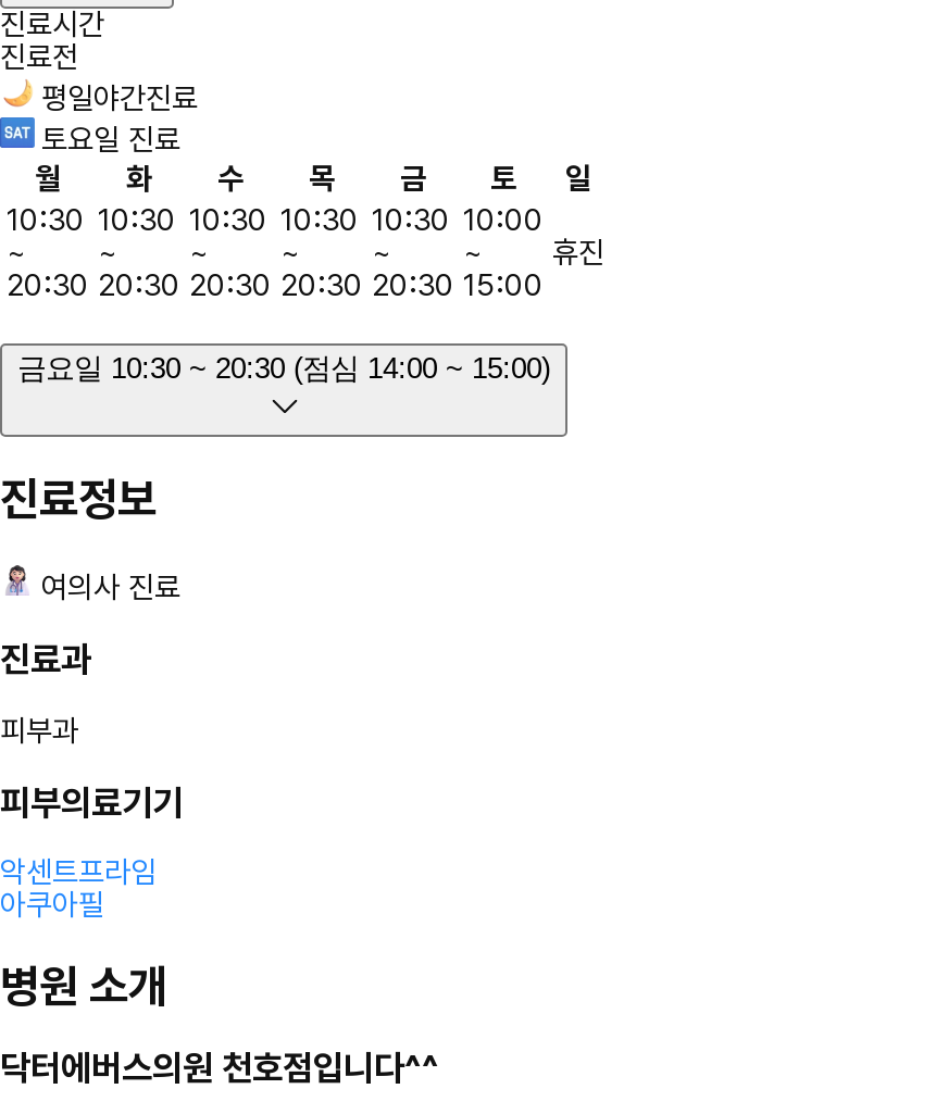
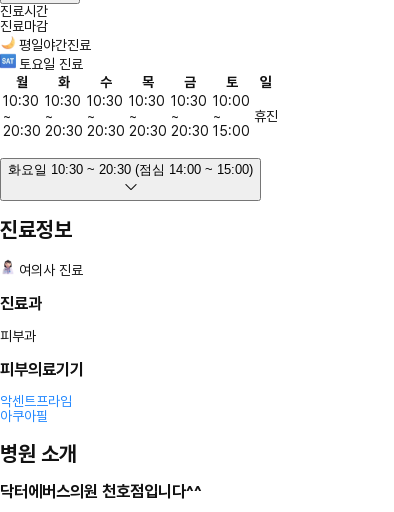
[0,38,78,73] 진료전 -> [0,18,48,34] 진료마감
[17,352,550,385] 금요일 10:30 ~ 20:30 (점심 14:00 ~ 15:00) -> [8,162,253,177] 화요일 10:30 ~ 20:30 (점심 14:00 ~ 15:00)

